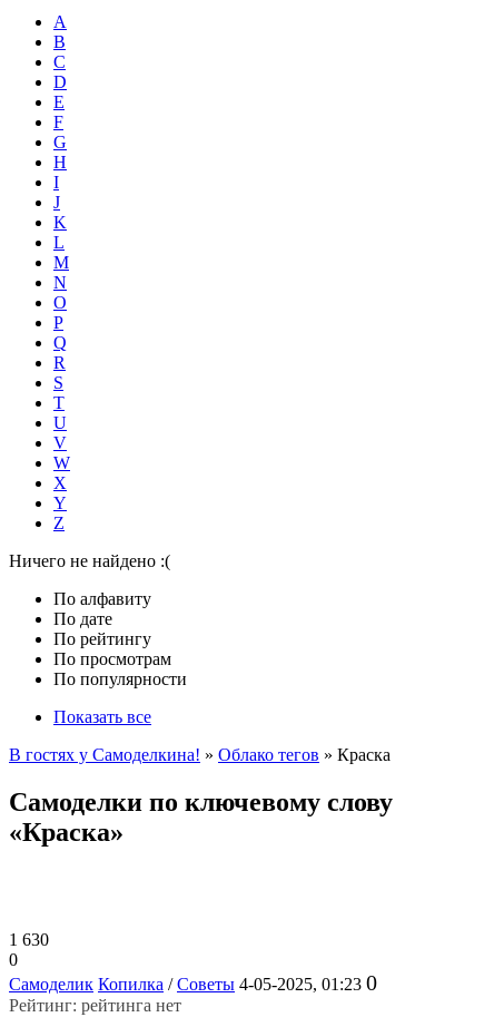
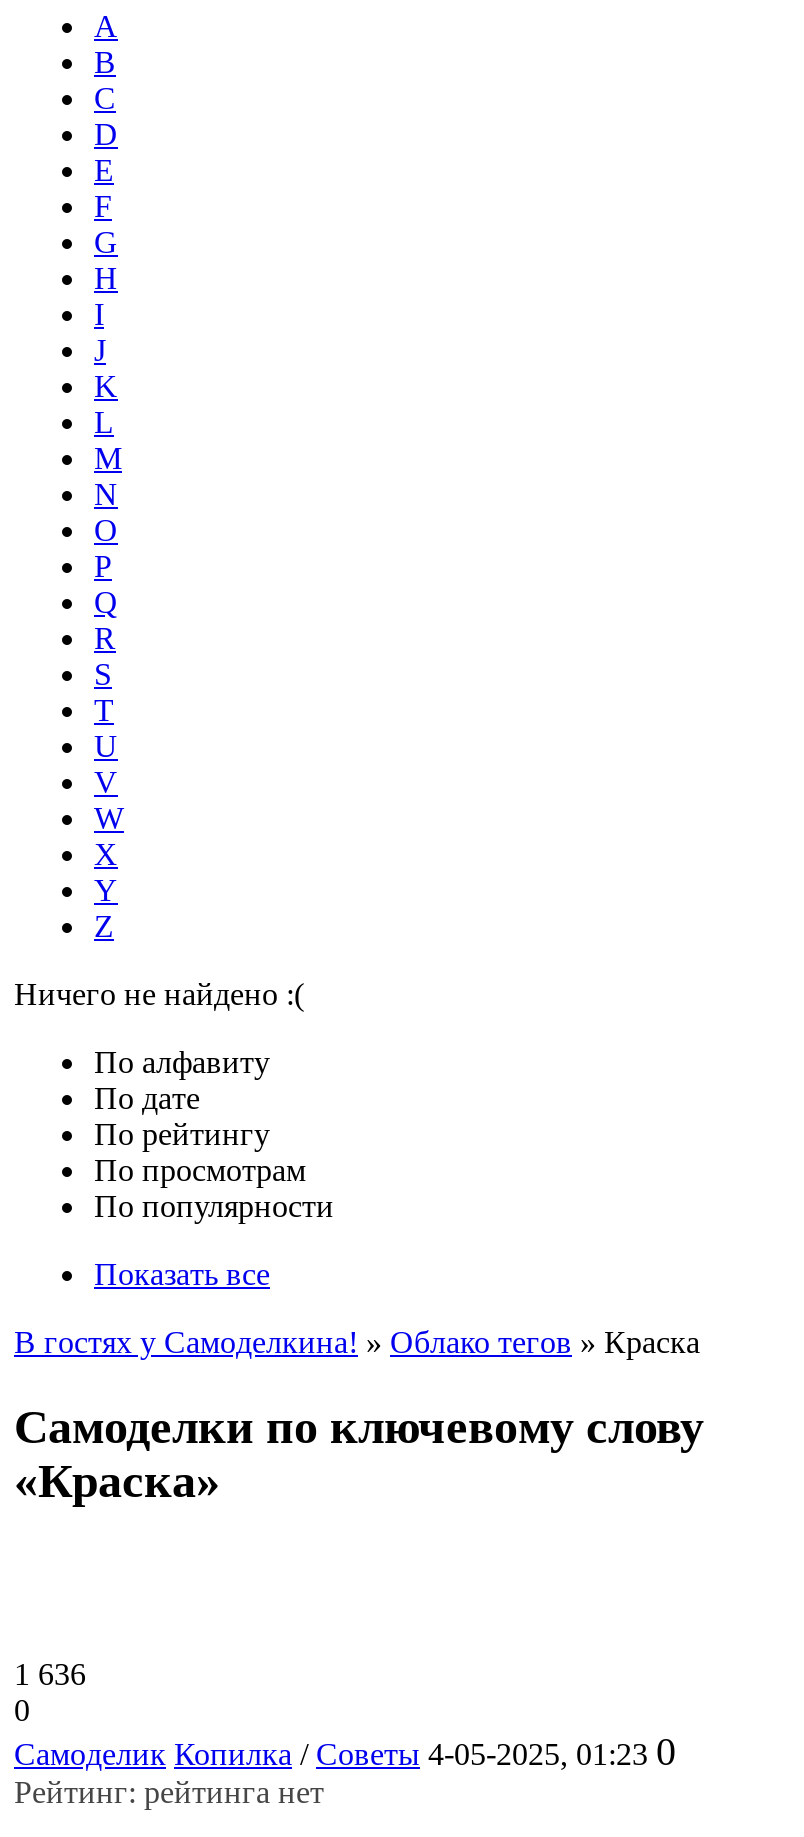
[9,930,49,949] 1 630 -> [14,1657,86,1691] 1 636

